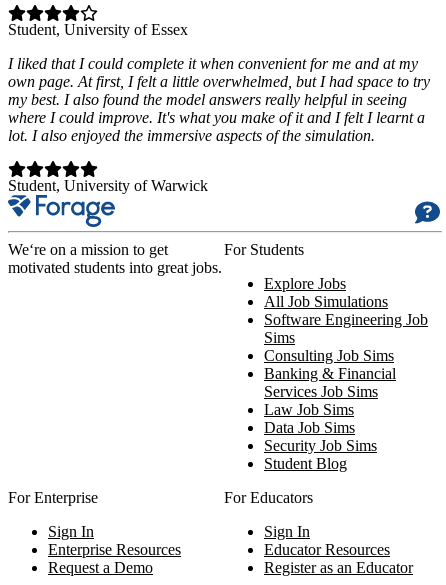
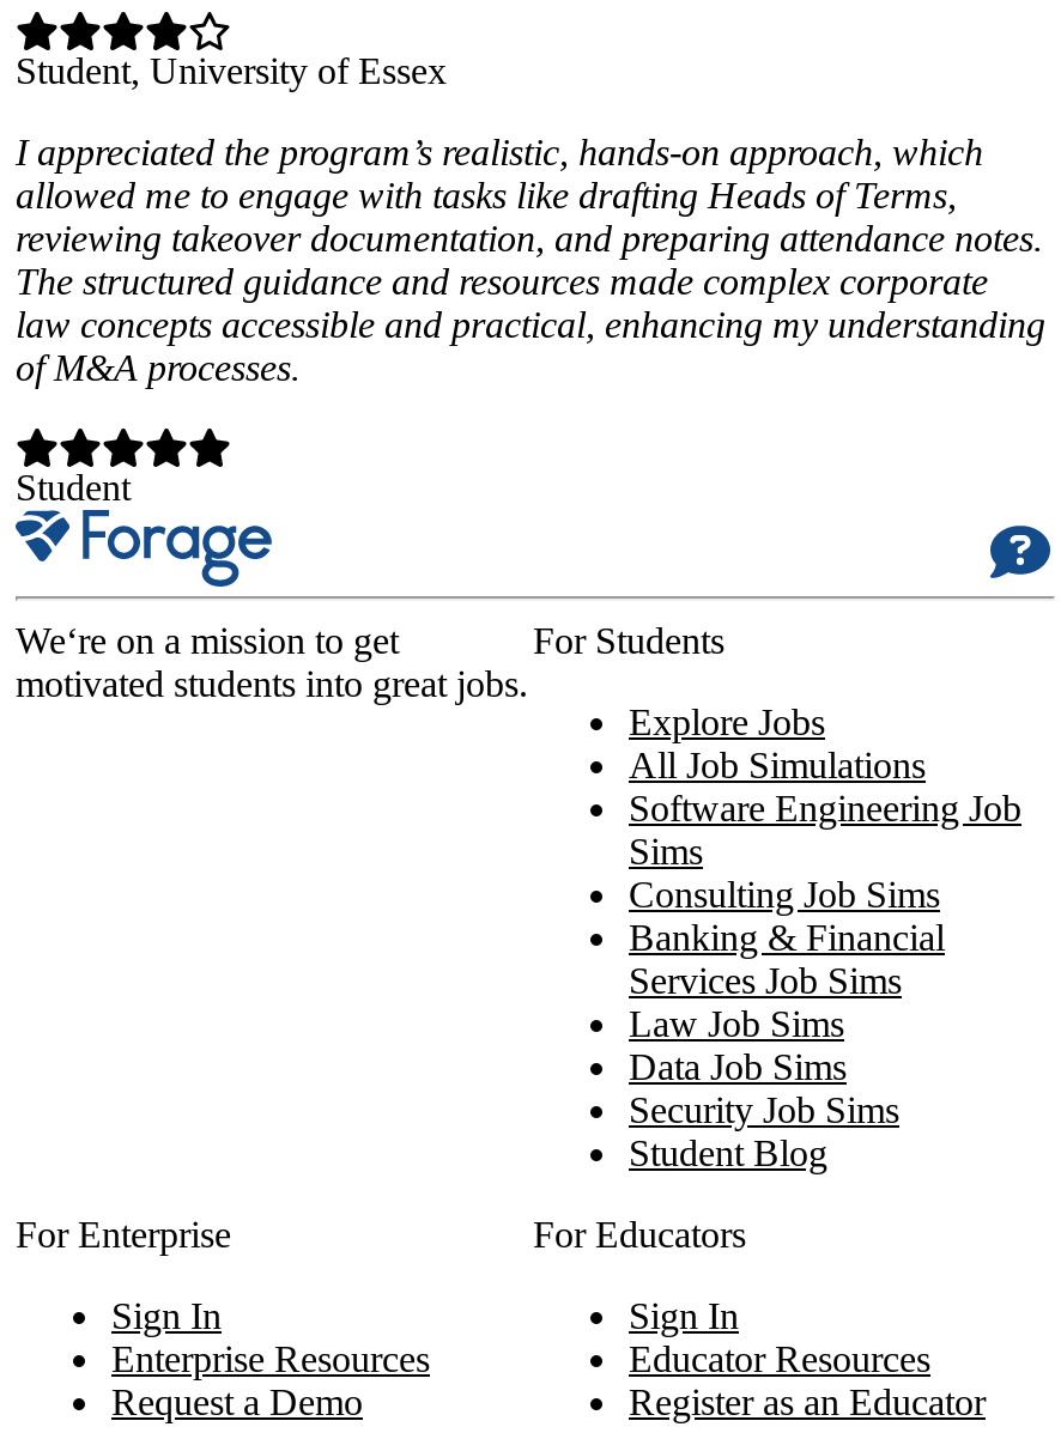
[8,55,430,144] I liked that I could complete it when convenient for me and at my | own page. At first, I felt a little overwhelmed, but I had space to try | my best. I also found the model answers really helpful in seeing | where I could improve. It's what you make of it and I felt I learnt a | lot. I also enjoyed the immersive aspects of the simulation. -> [16,132,1045,388] I appreciated the program’s realistic, hands-on approach, which | allowed me to engage with tasks like drafting Heads of Terms, | reviewing takeover documentation, and preparing attendance notes. | The structured guidance and resources made complex corporate | law concepts accessible and practical, enhancing my understanding | of M&A processes.
[8,177,208,194] Student, University of Warwick -> [16,467,131,508] Student

